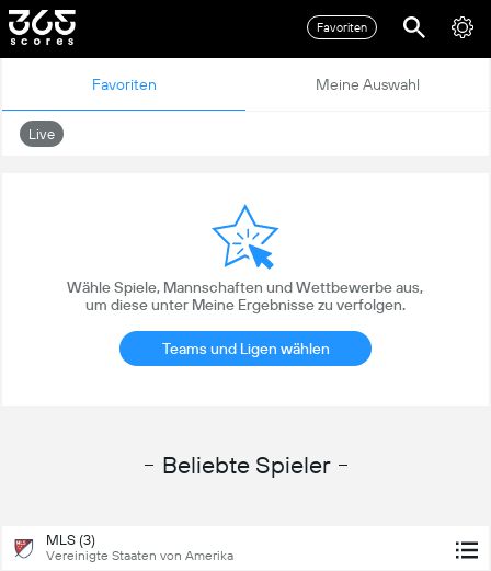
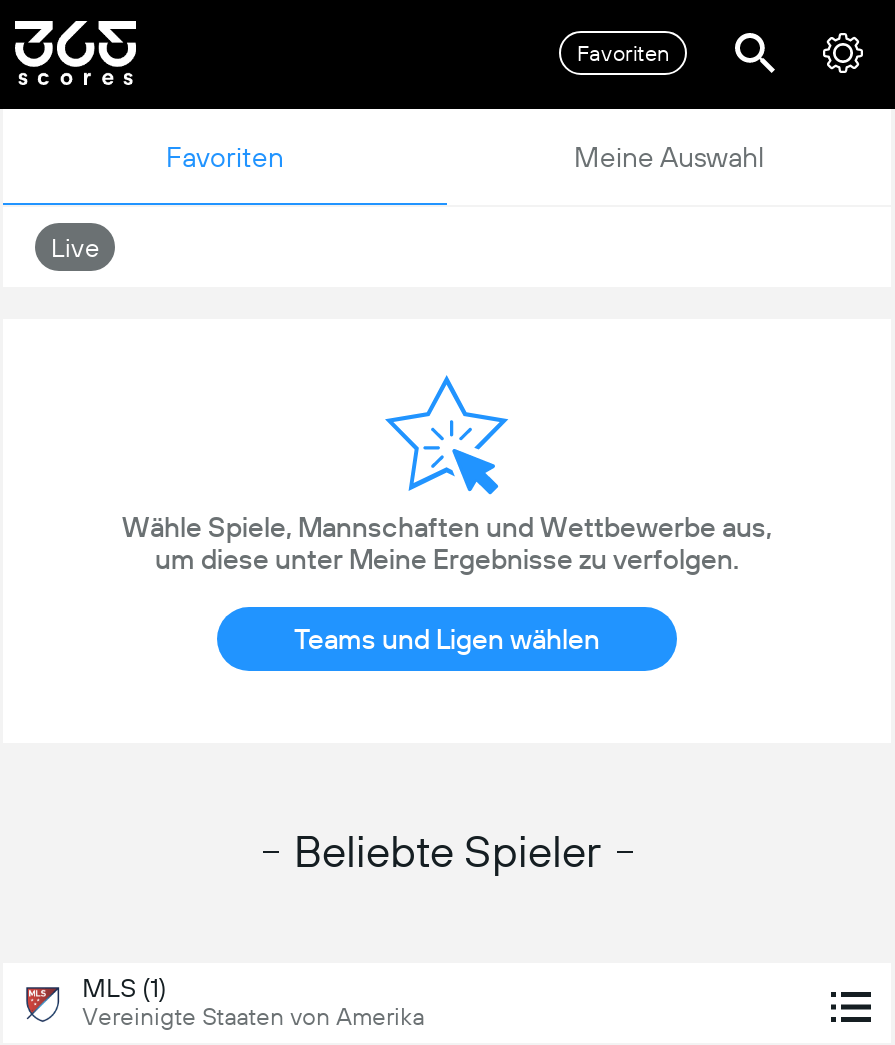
[46,532,95,548] MLS (3) -> [82,973,166,1003] MLS (1)

